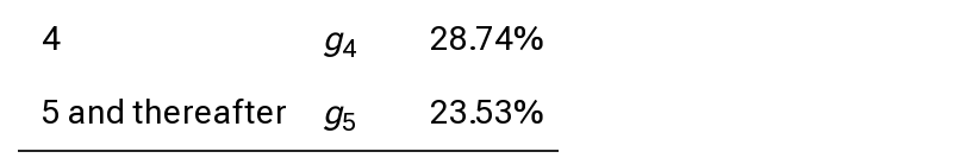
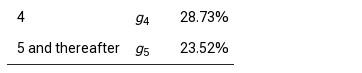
[323,19,547,63] g4 28.74% -> [135,9,229,28] g4 28.73%
[430,93,547,131] 23.53% -> [180,40,229,56] 23.52%

